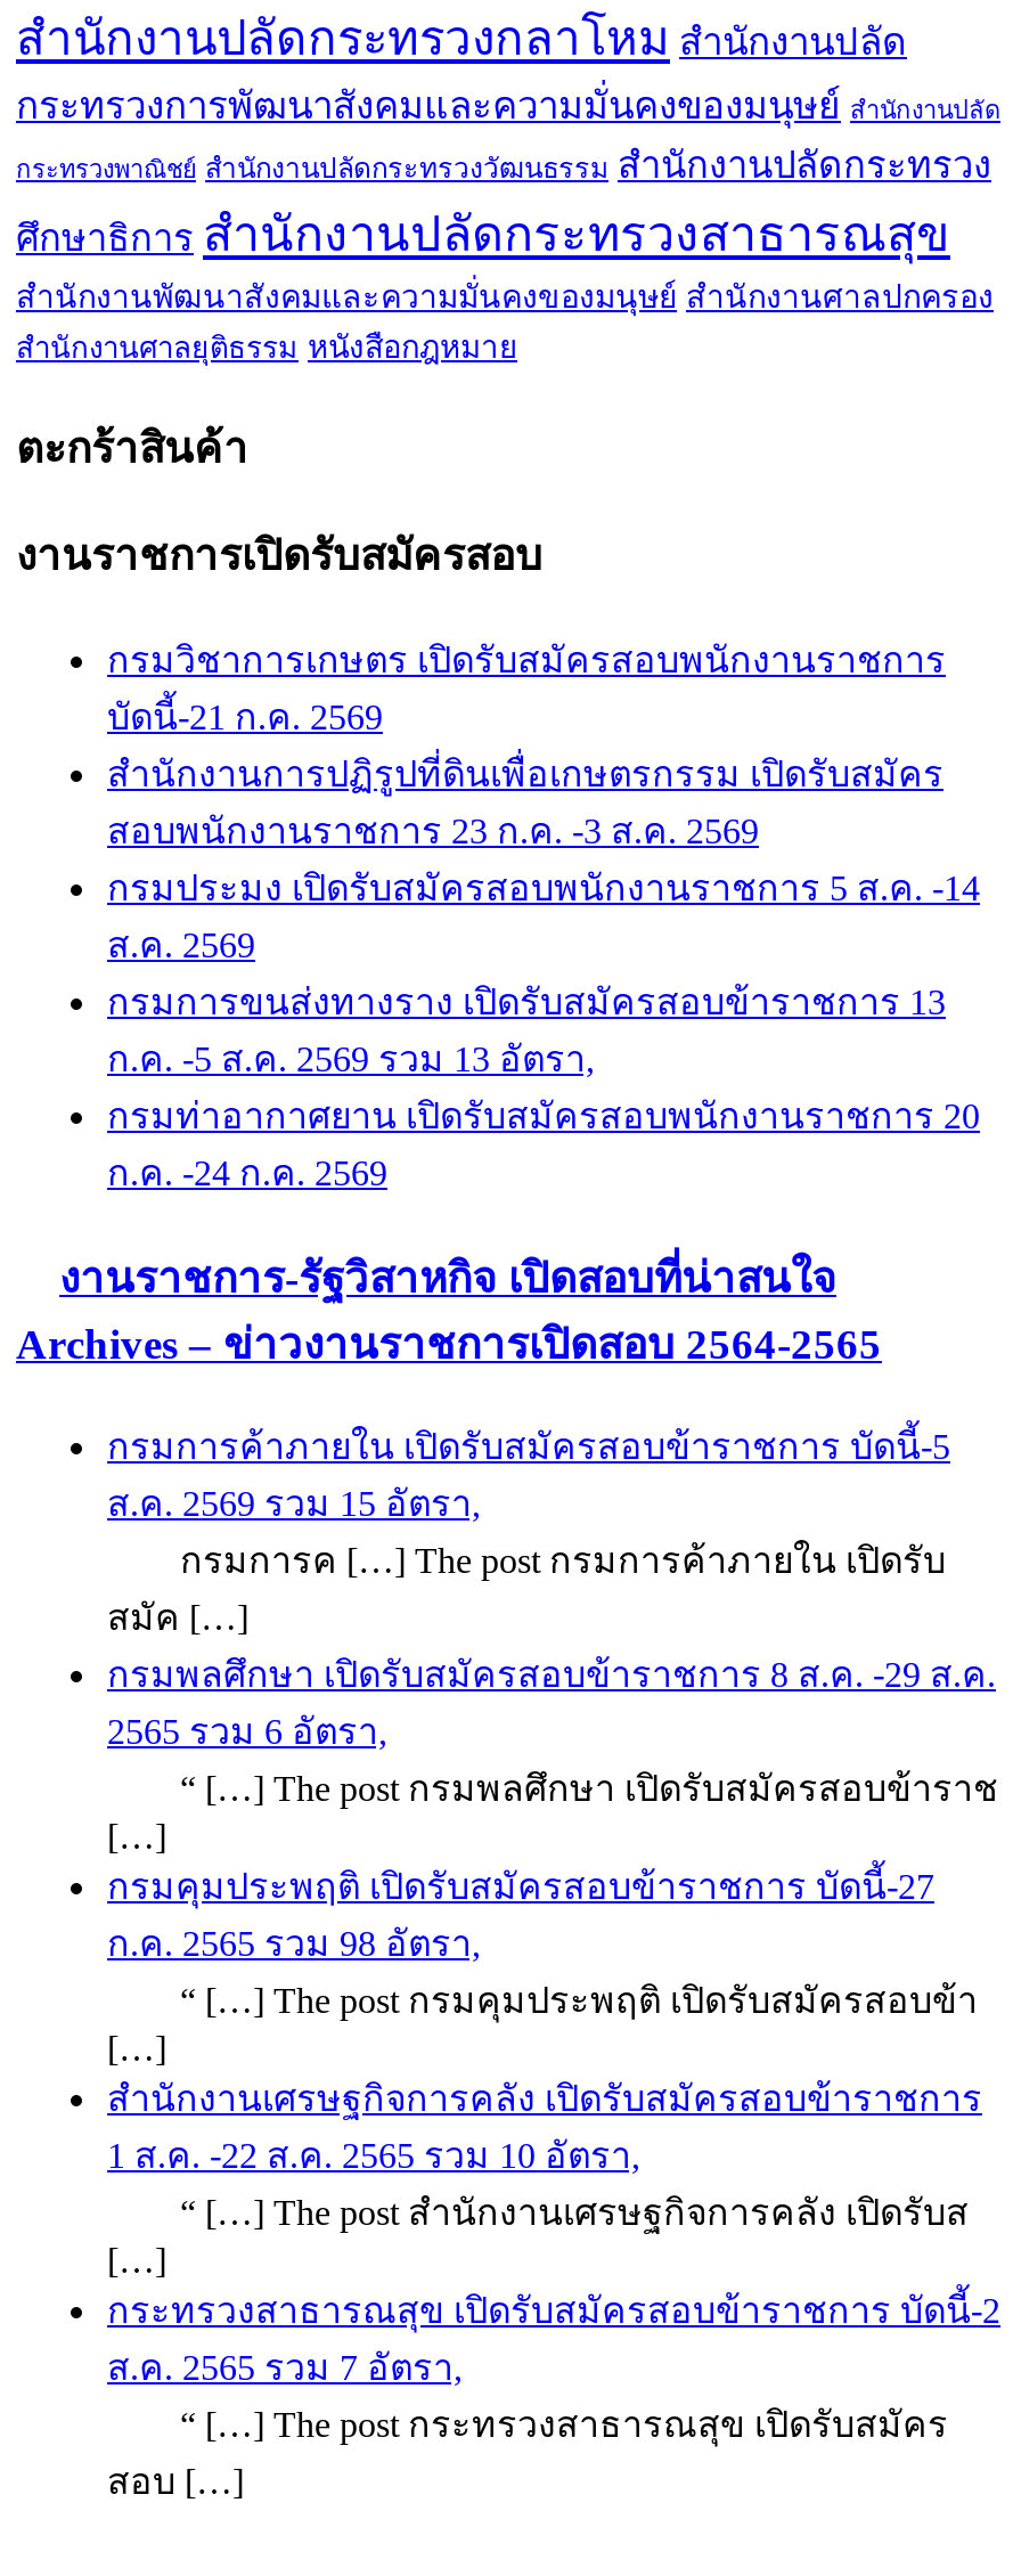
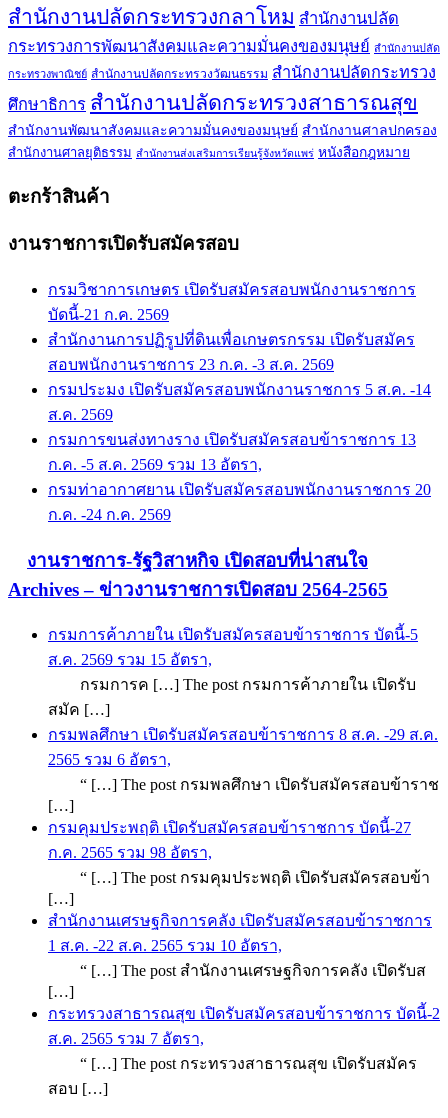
[16,330,517,365] สำนักงานศาลยุติธรรม หนังสือกฎหมาย -> [8,145,410,160] สำนักงานศาลยุติธรรม สำนักงานส่งเสริมการเรียนรู้จังหวัดแพร่ หนังสือกฎหมาย

